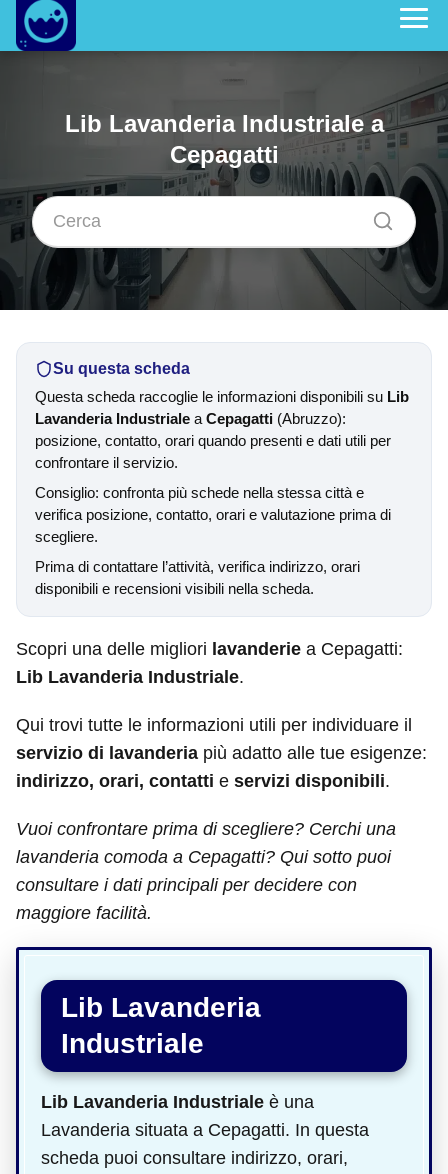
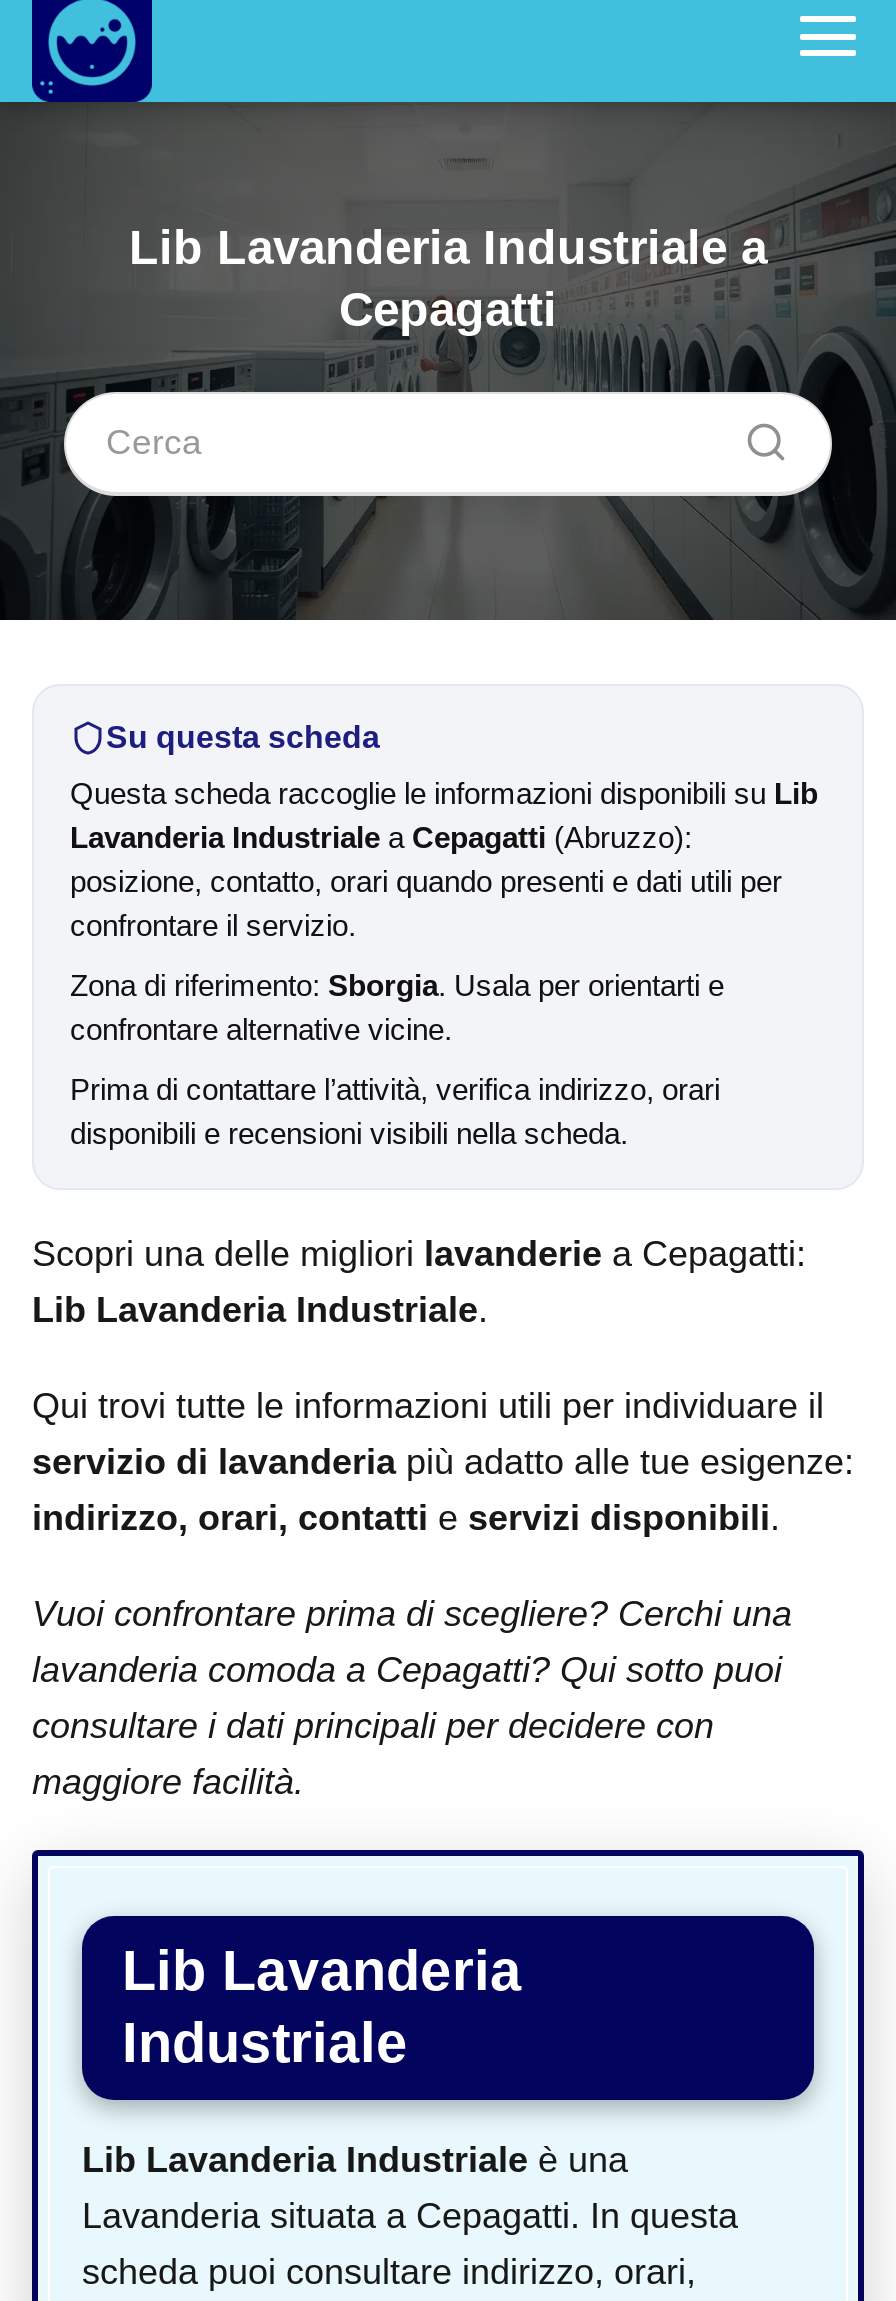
[35,484,391,545] Consiglio: confronta più schede nella stessa città e | verifica posizione, contatto, orari e valutazione prima di | scegliere. -> [70,968,724,1046] Zona di riferimento: Sborgia. Usala per orientarti e | confrontare alternative vicine.

